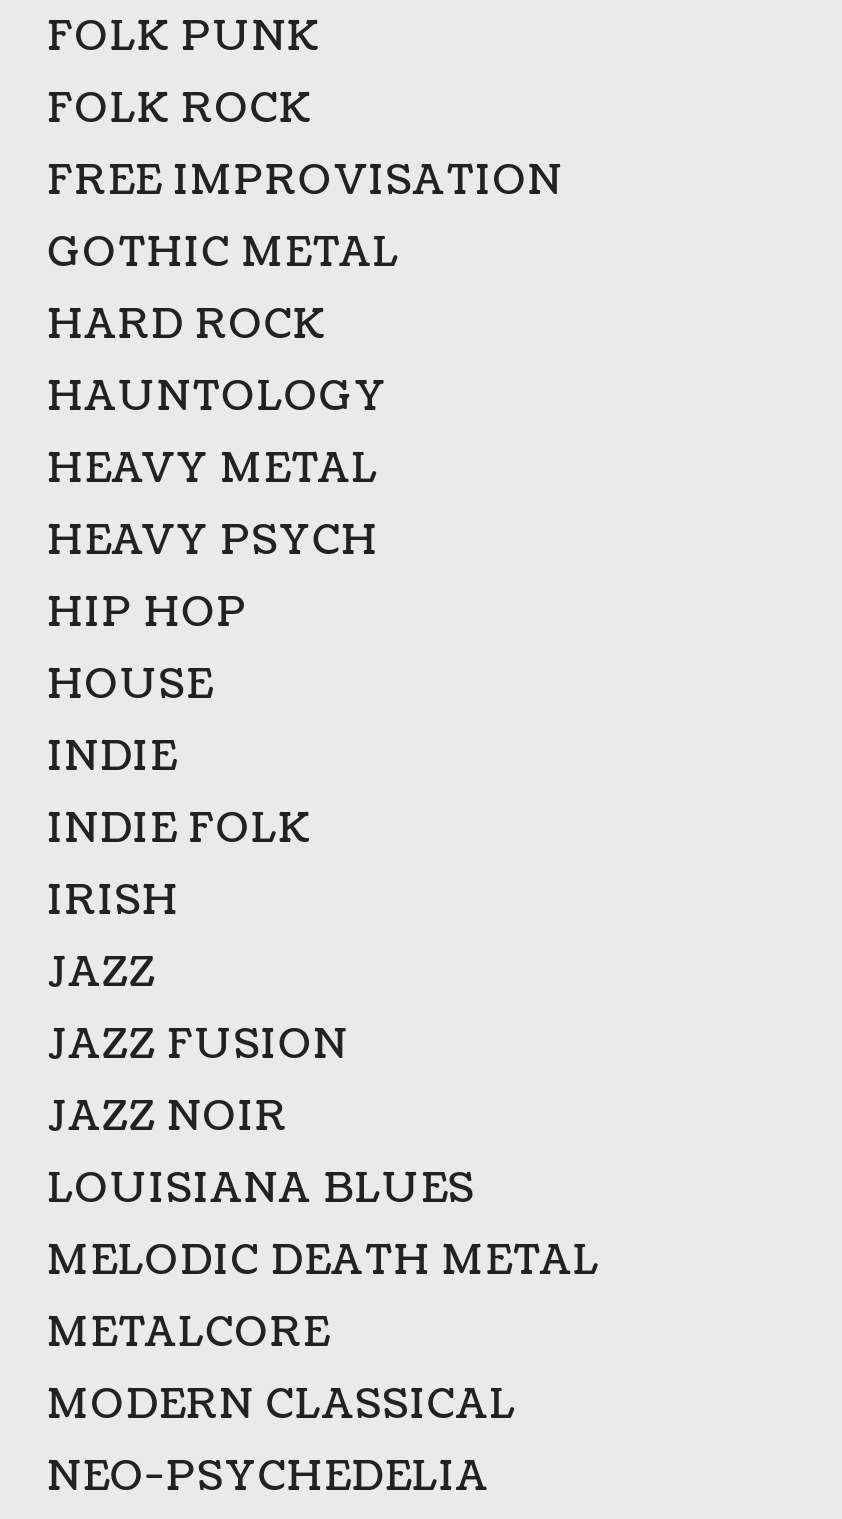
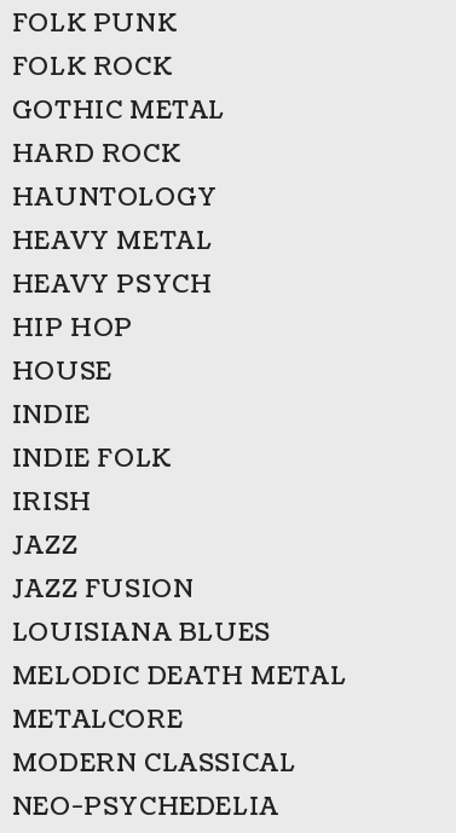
[48,154,563,210] FREE IMPROVISATION -> none
[48,1090,289,1146] JAZZ NOIR -> none

